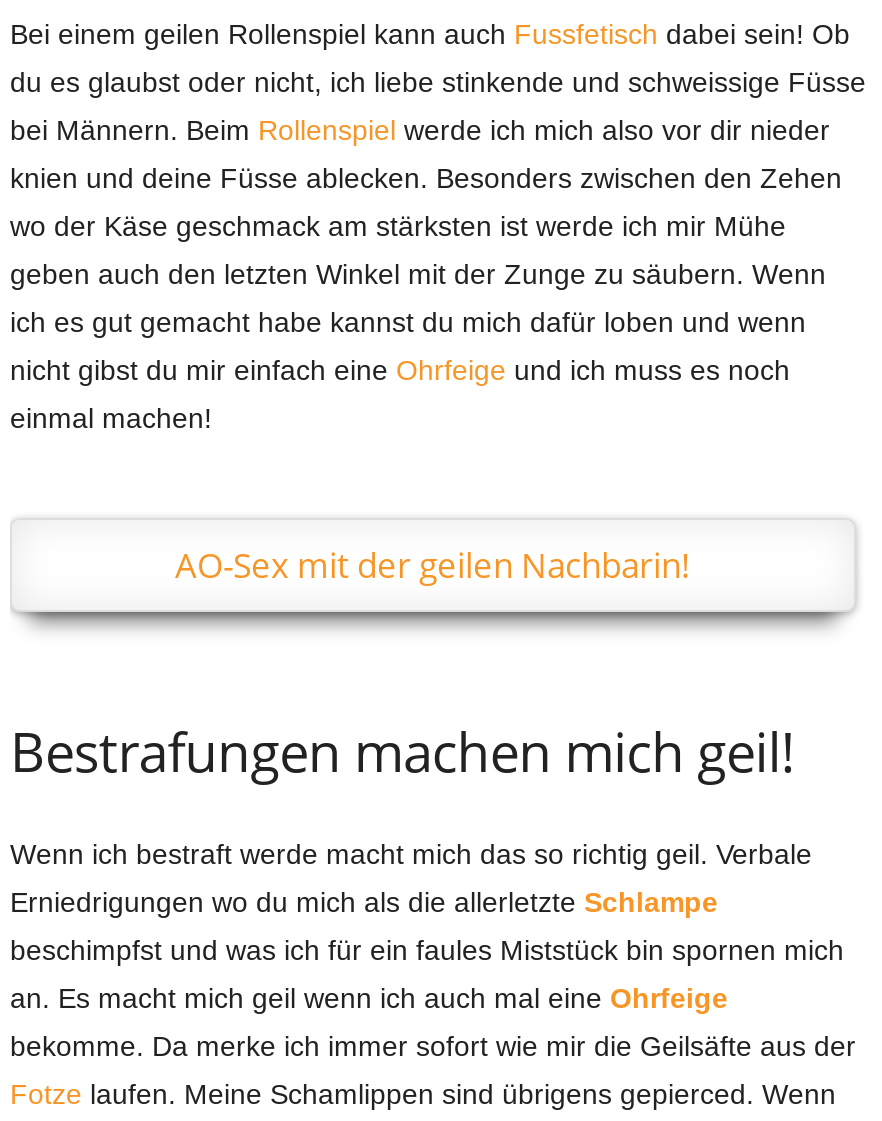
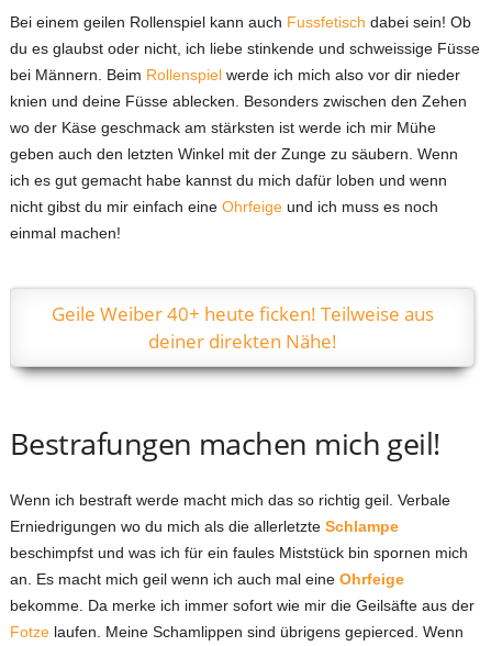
[175,542,691,588] AO-Sex mit der geilen Nachbarin! -> [51,301,433,353] Geile Weiber 40+ heute ficken! Teilweise aus | deiner direkten Nähe!

